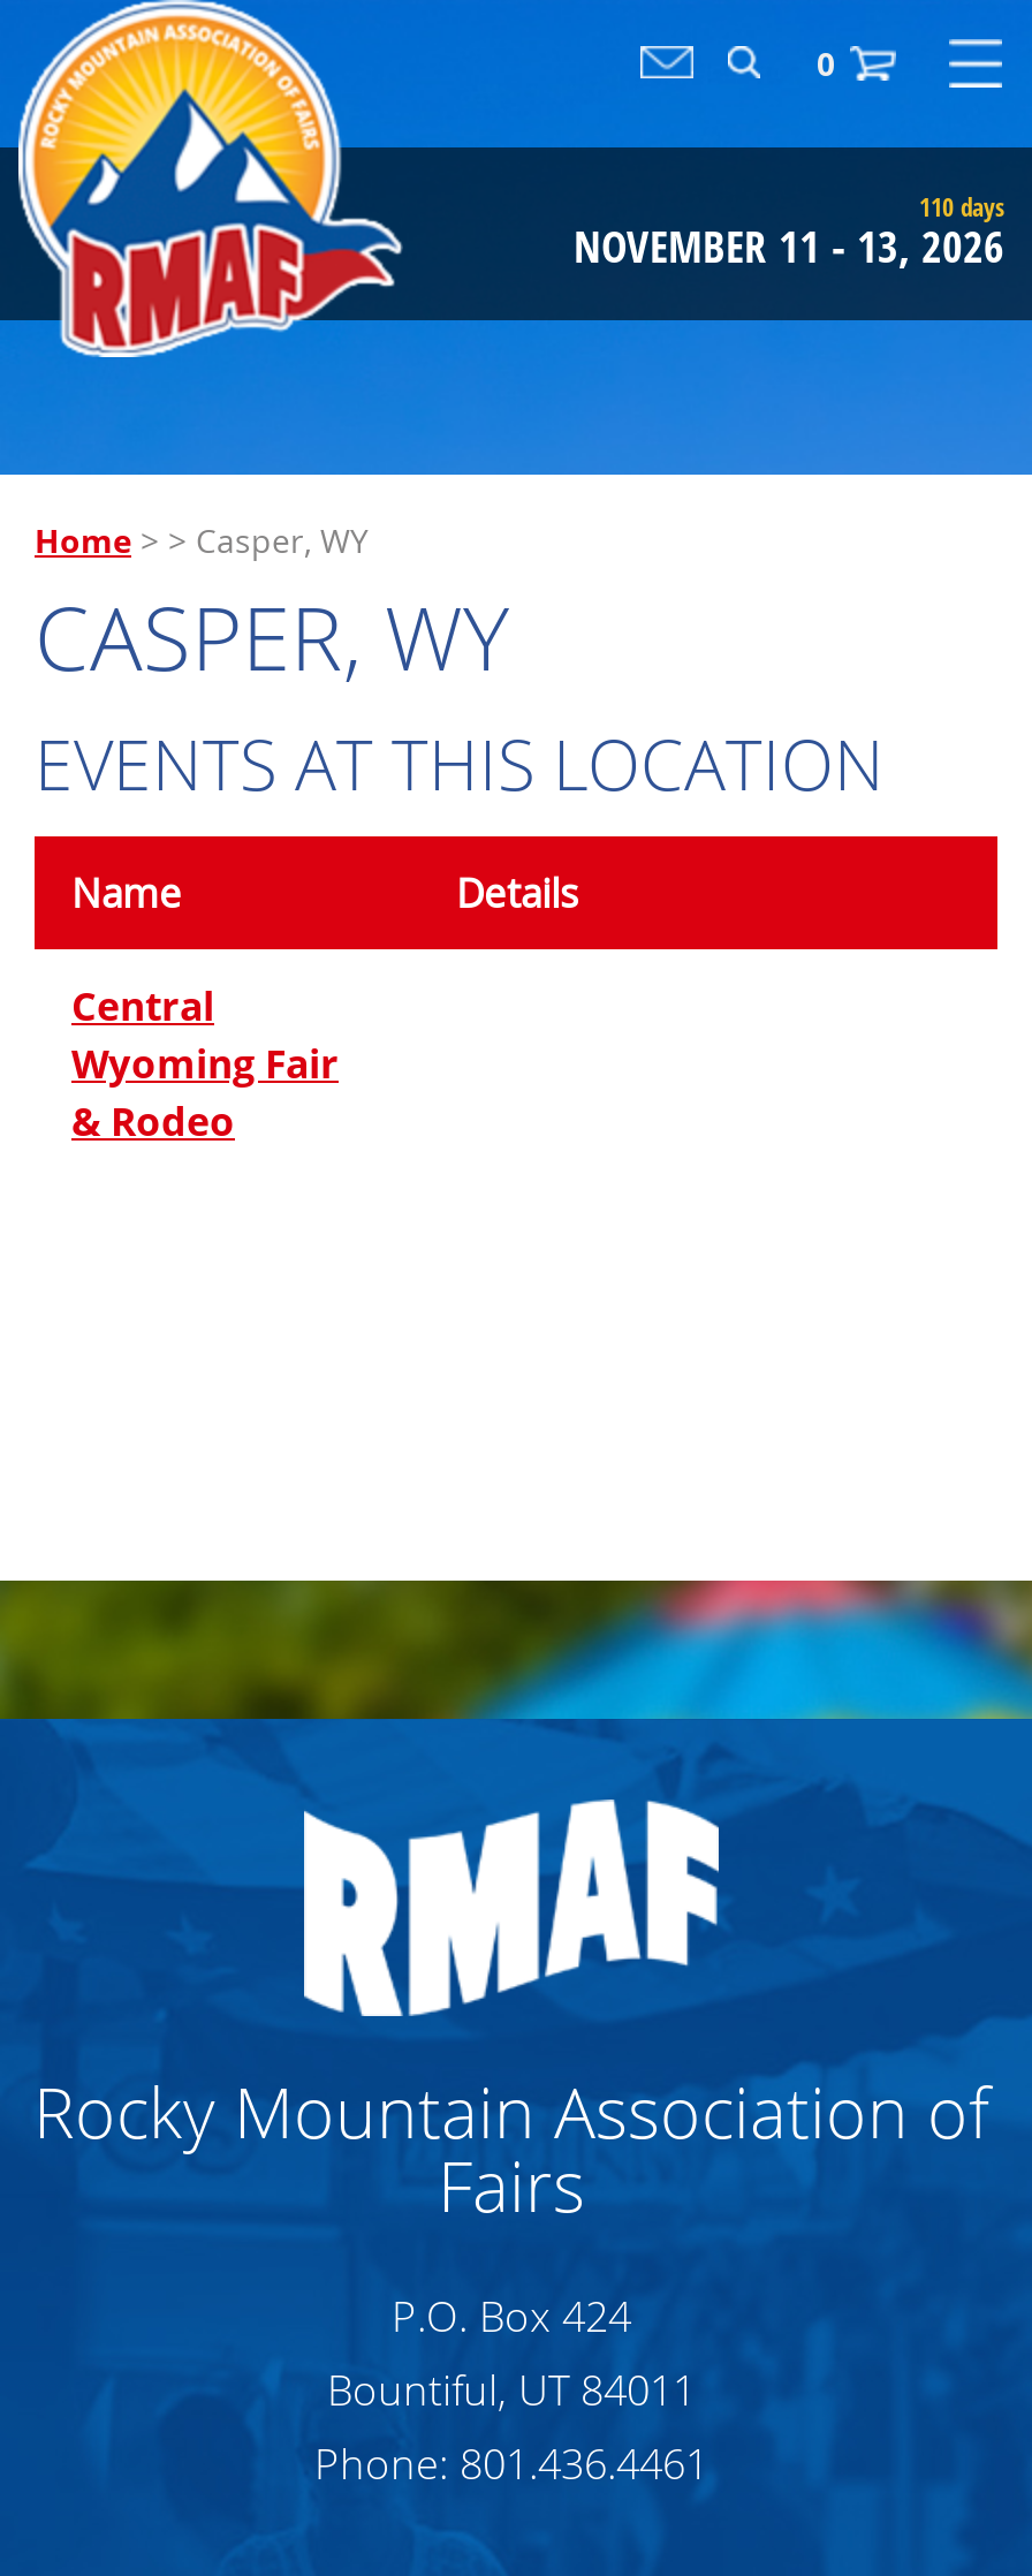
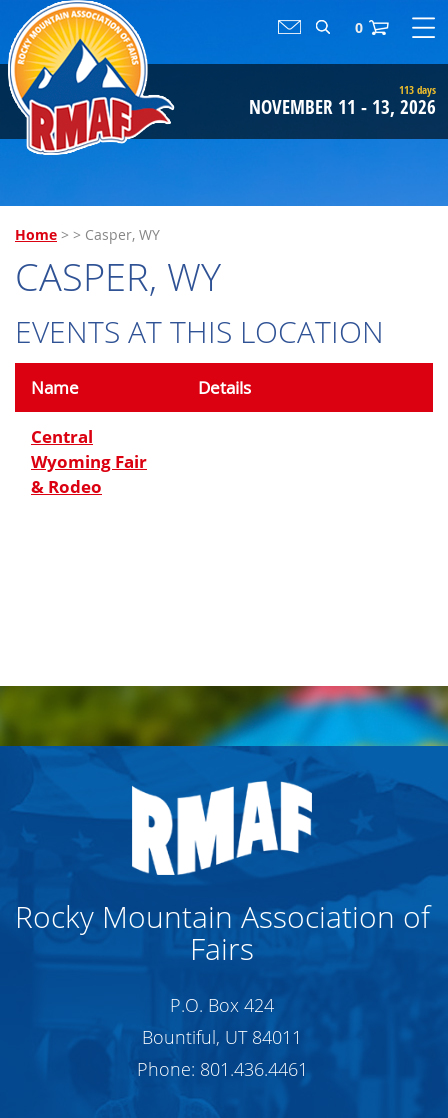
[919,188,1004,222] 110 days -> [399,81,436,96] 113 days

